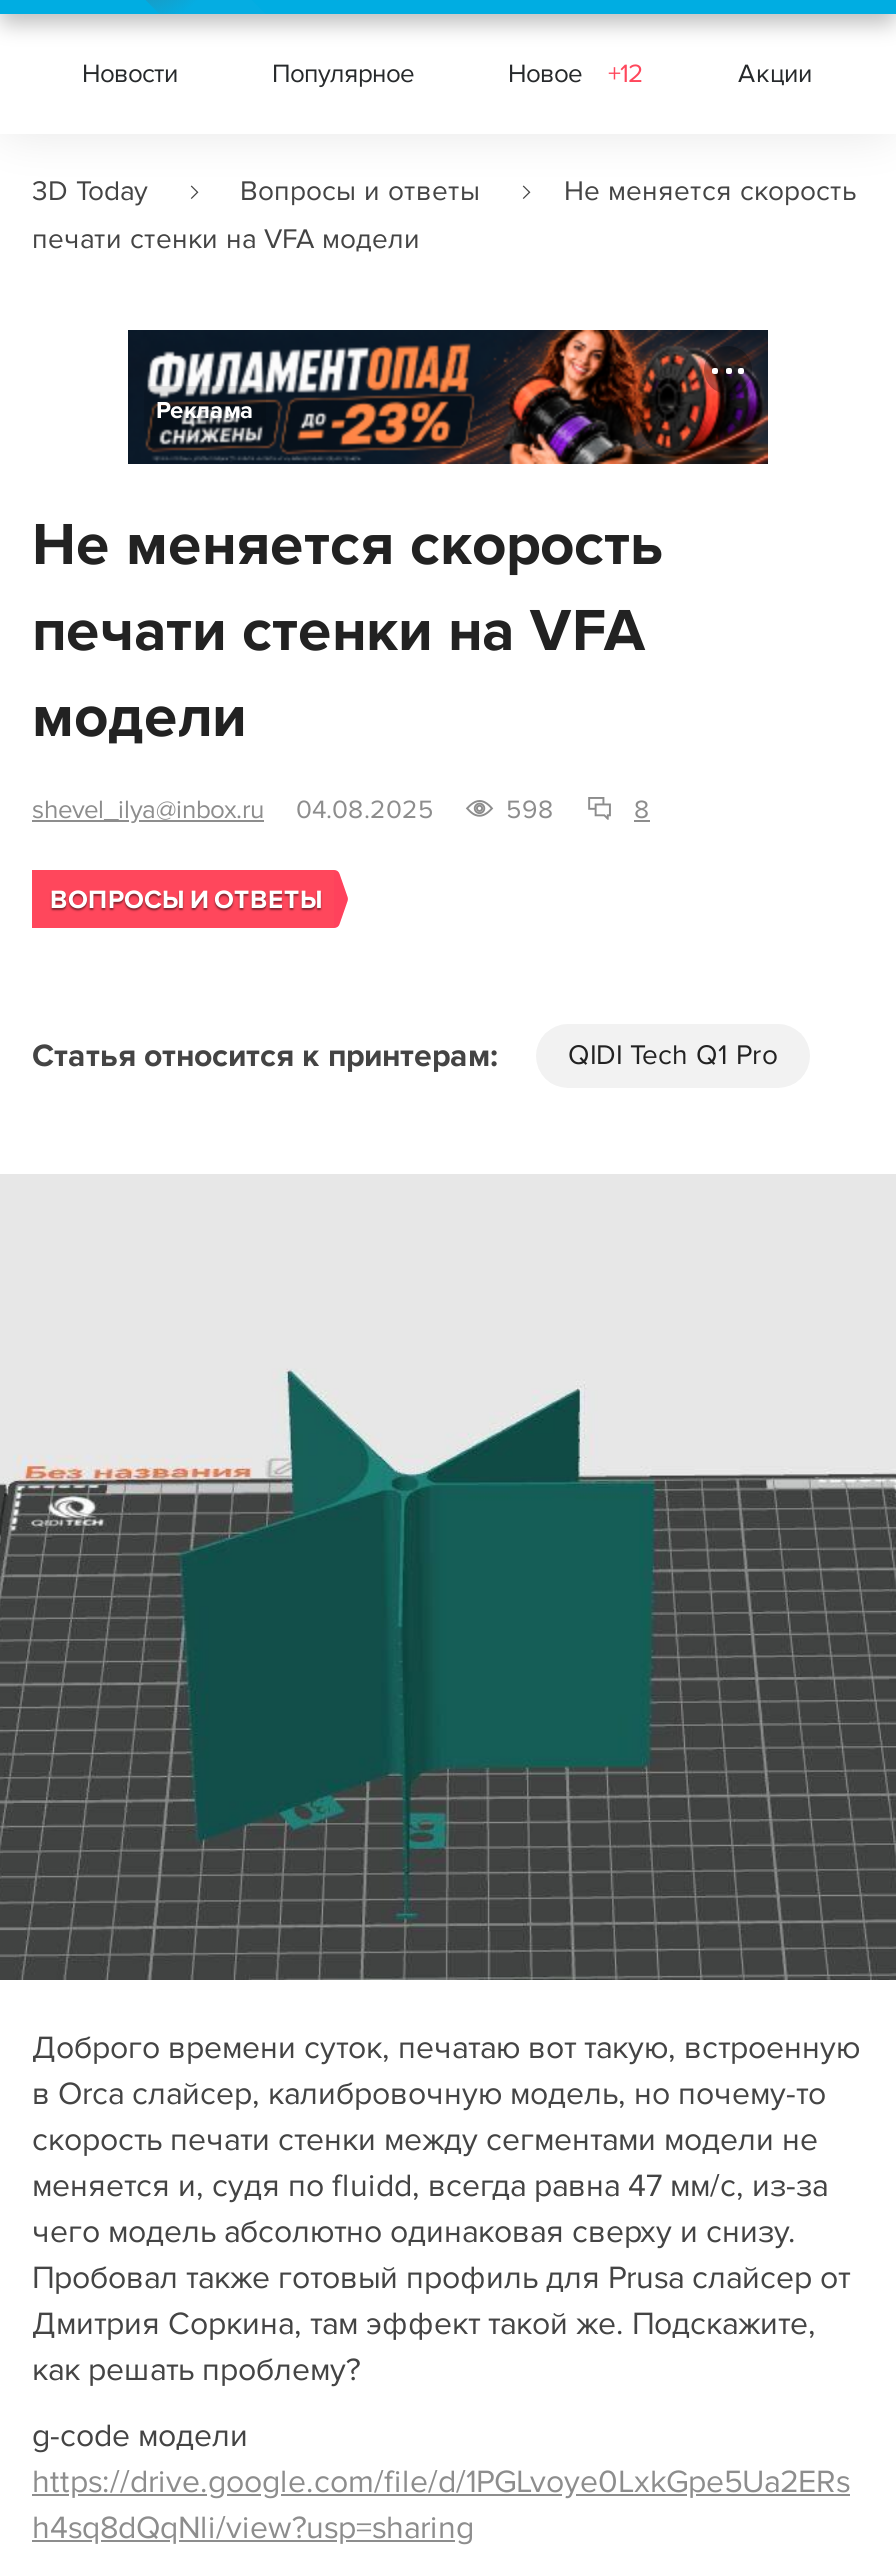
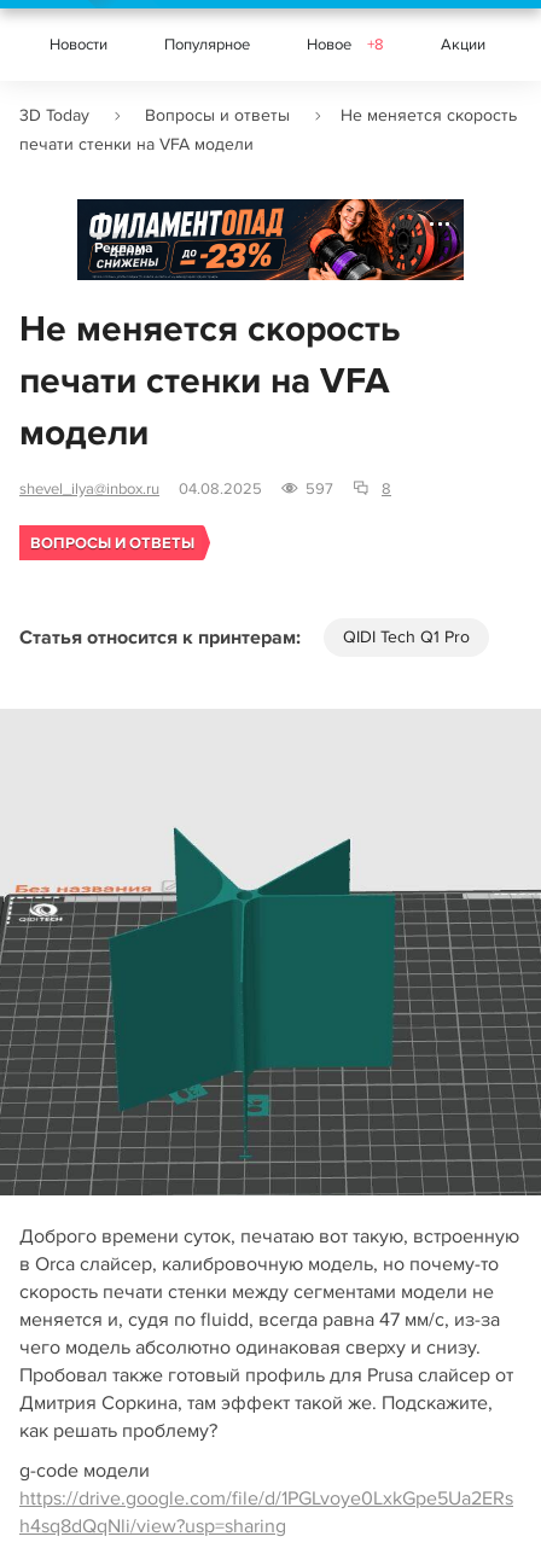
[508,58,644,90] Новое +12 -> [307,35,384,54] Новое +8
[506,794,554,826] 598 -> [306,479,333,499] 597

